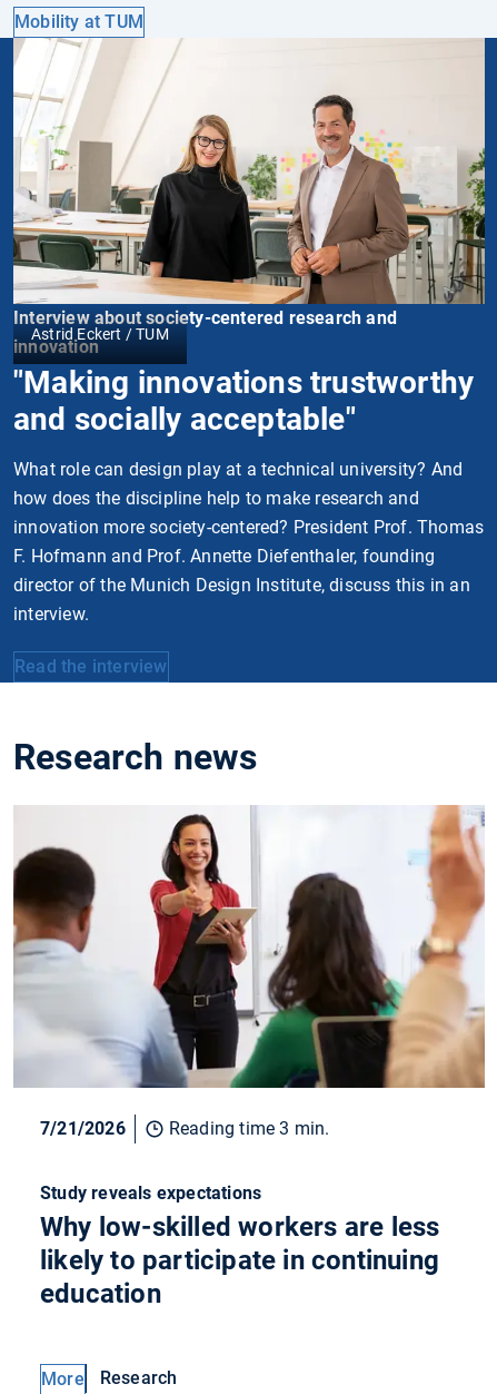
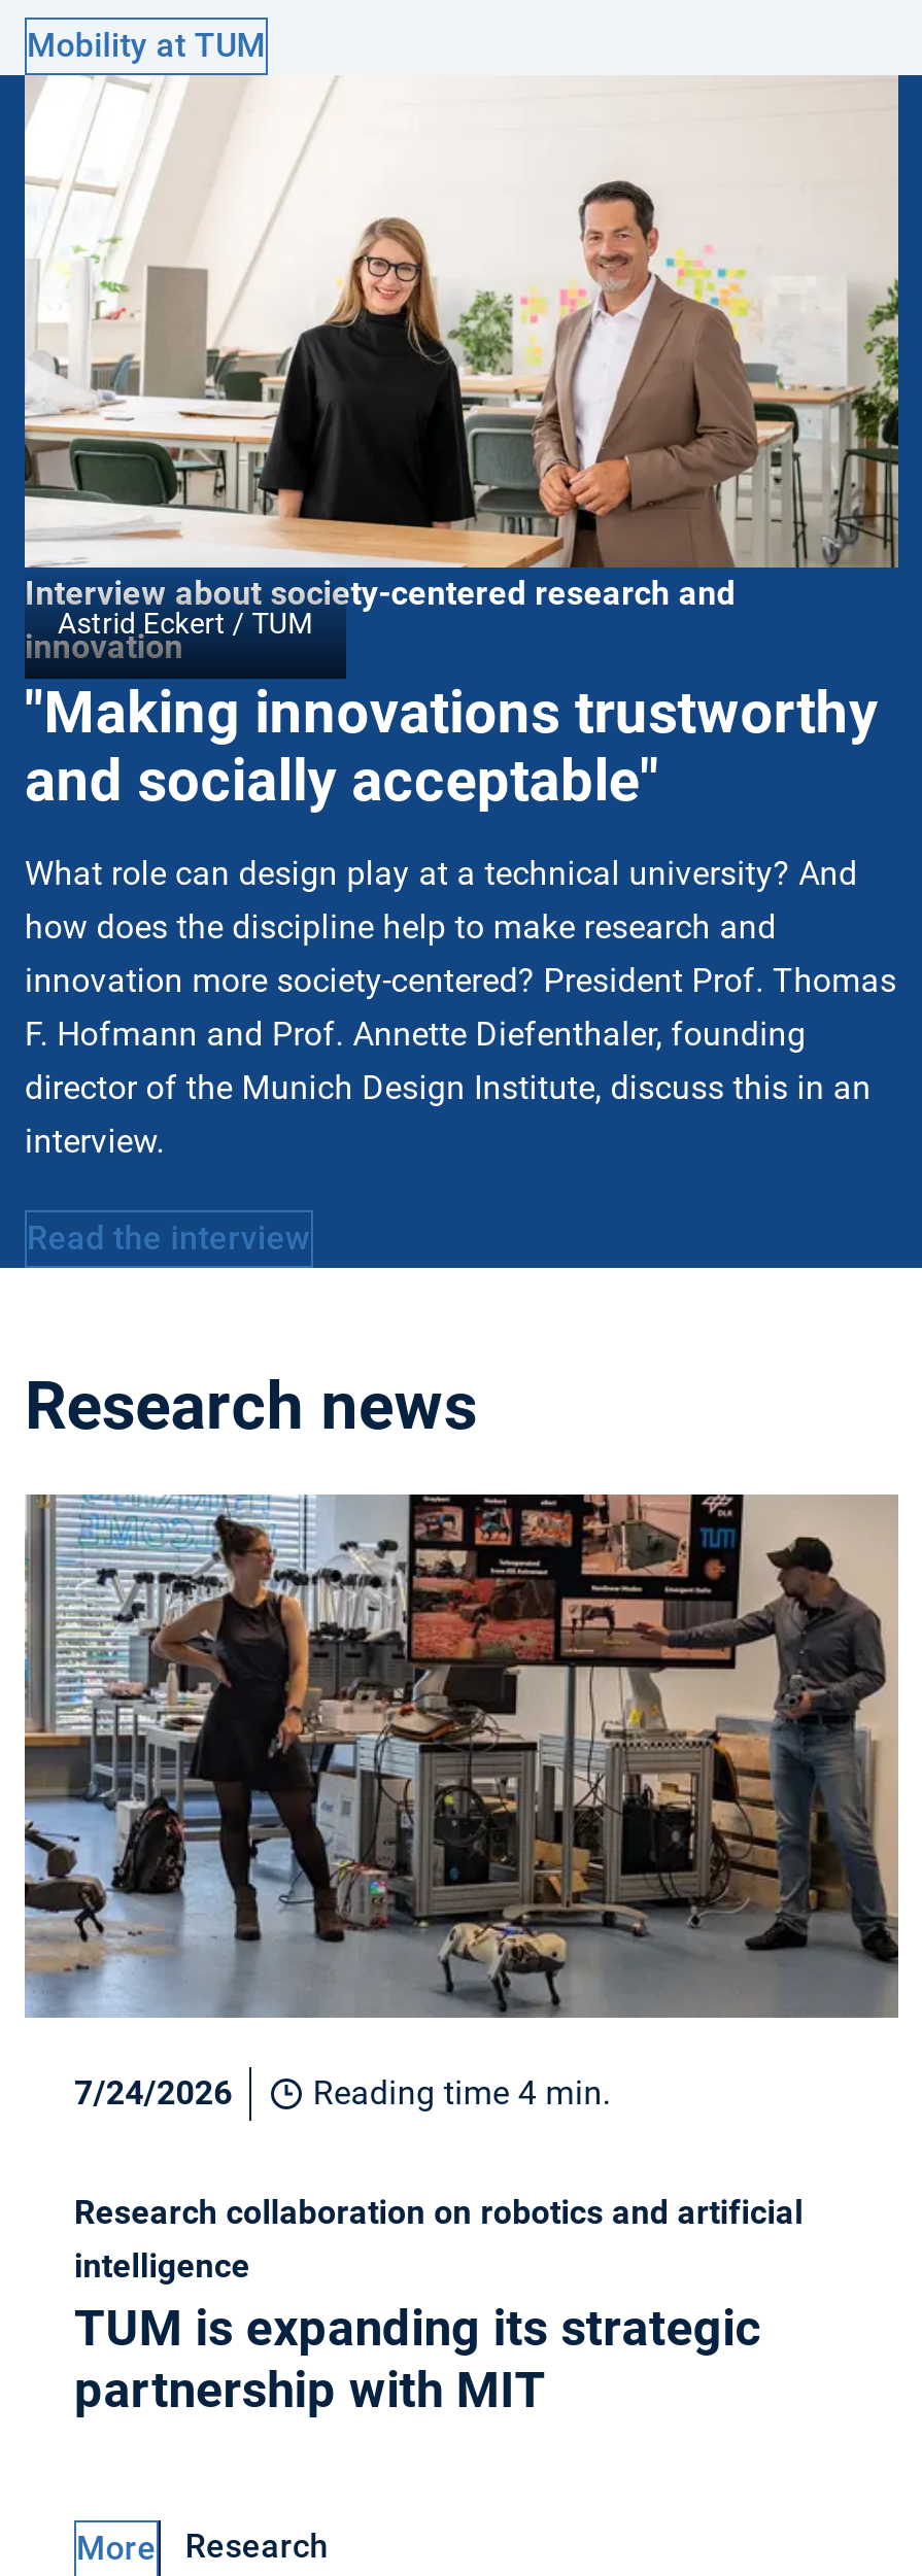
[12,805,486,1140] [image] | 7/21/2026 | Reading time 3 min. -> [23,1492,900,2114] [image] | 7/24/2026 | Reading time 4 min.
[40,1183,440,1310] Study reveals expectations | Why low-skilled workers are less | likely to participate in continuing | education -> [74,2194,803,2420] Research collaboration on robotics and artificial | intelligence | TUM is expanding its strategic | partnership with MIT

